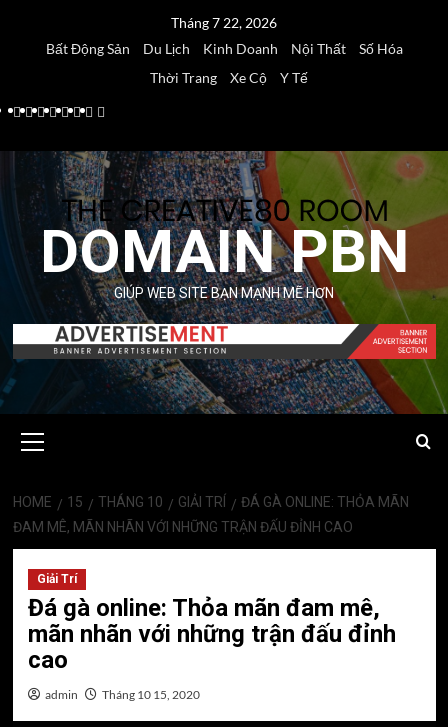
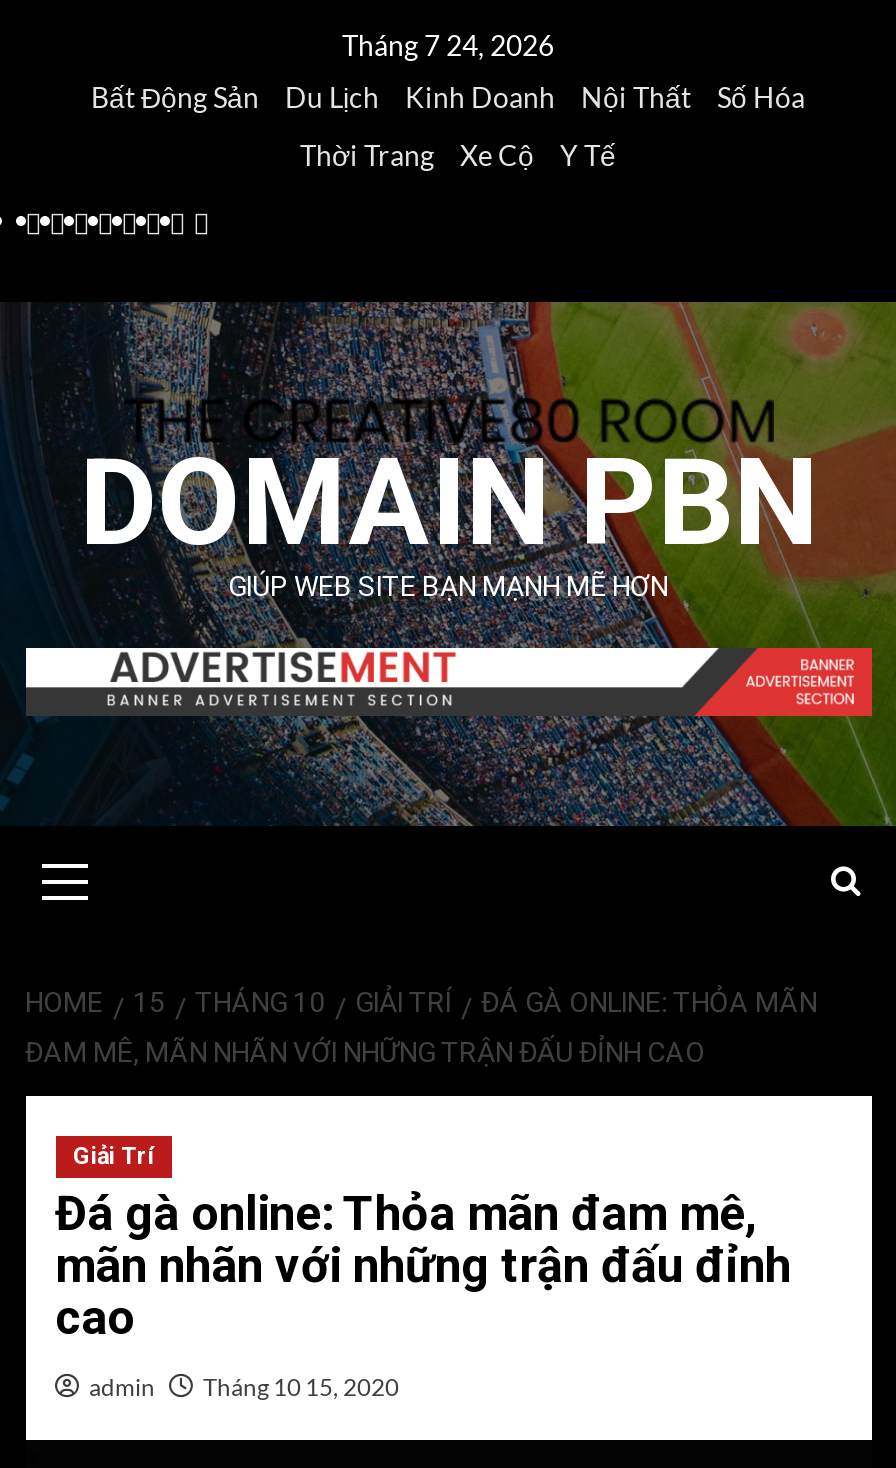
[171,14,277,31] Tháng 7 22, 2026 -> [342,28,554,62] Tháng 7 24, 2026

